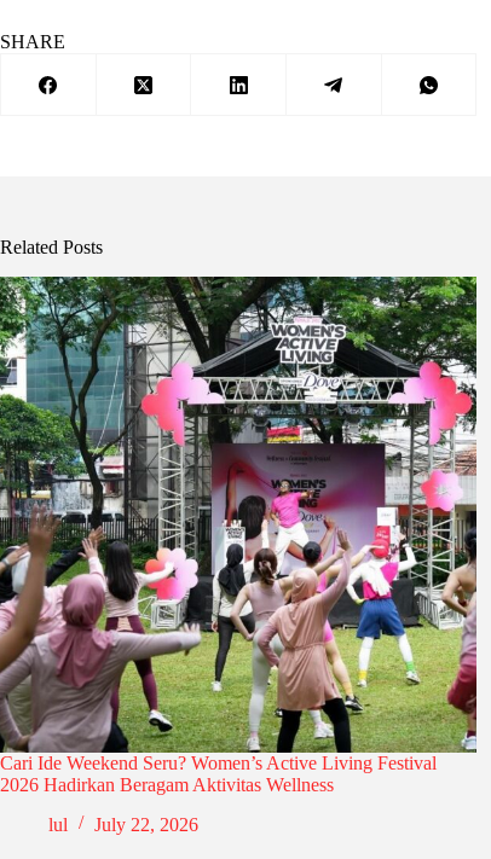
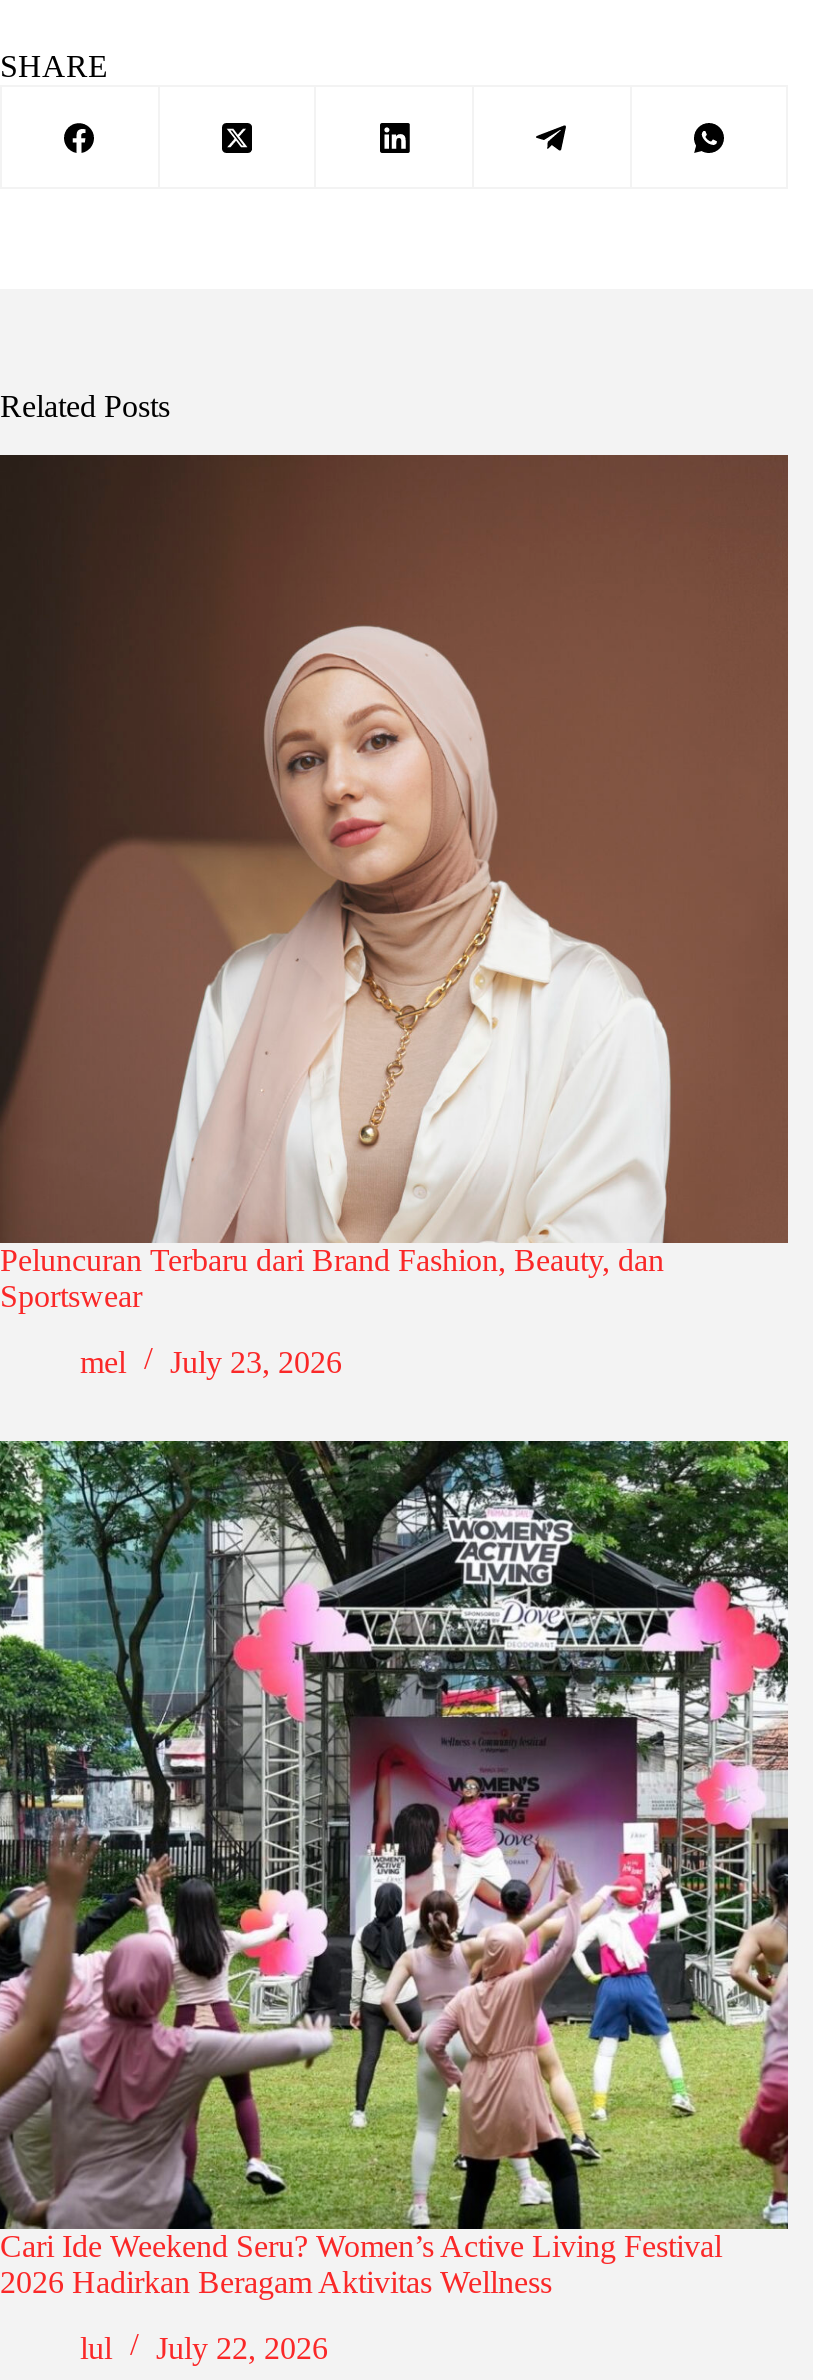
none -> [0,453,790,1379] [image] | Peluncuran Terbaru dari Brand Fashion, Beauty, dan | Sportswear | mel | July 23, 2026

